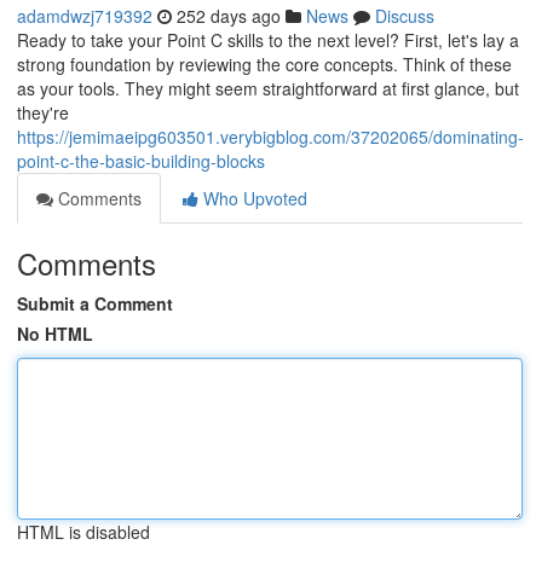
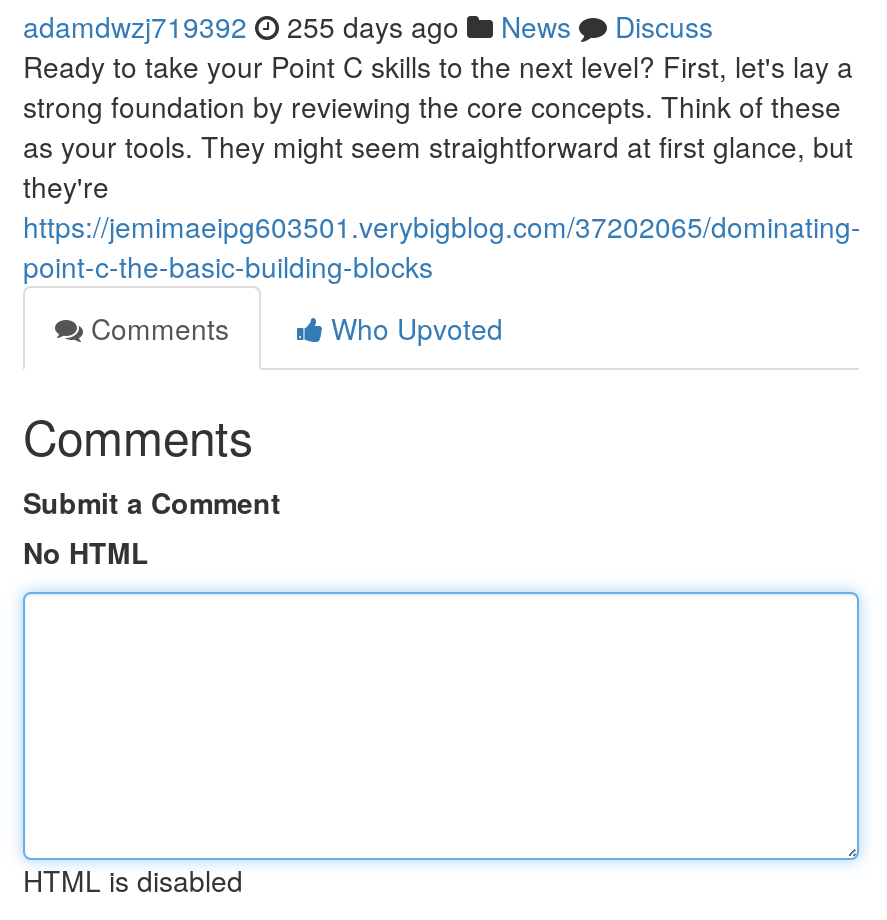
[17,4,434,28] adamdwzj719392 252 days ago News Discuss -> [23,6,713,46] adamdwzj719392 255 days ago News Discuss

